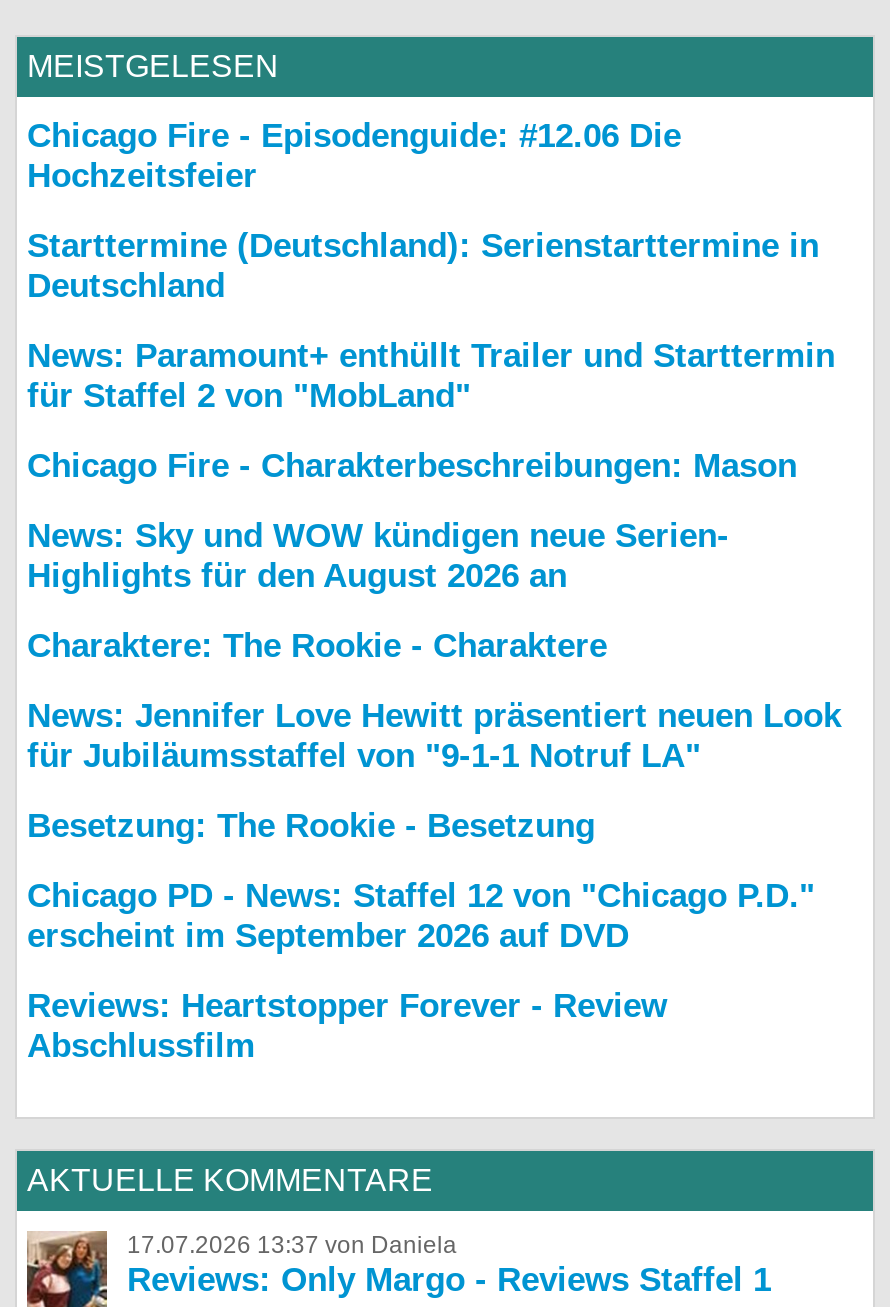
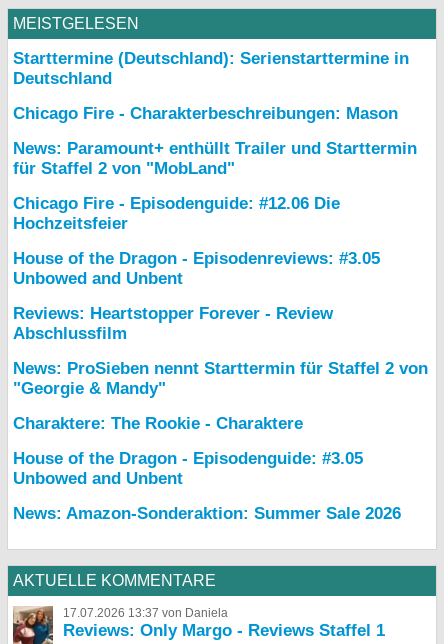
moved [27,117,681,195] -> [13,194,340,233]: Chicago Fire - Episodenguide: #12.06 Die | Hochzeitsfeier
moved [27,227,819,305] -> [13,49,409,88]: Starttermine (Deutschland): Serienstarttermine in | Deutschland
moved [27,337,835,415] -> [13,139,417,178]: News: Paramount+ enthüllt Trailer und Starttermin | für Staffel 2 von "MobLand"
moved [27,447,797,485] -> [13,104,398,123]: Chicago Fire - Charakterbeschreibungen: Mason
[27,517,841,955] News: Sky und WOW kündigen neue Serien- | Highlights für den August 2026 an | News: Jennifer Love Hewitt präsentiert neuen Look | für Jubiläumsstaffel von "9-1-1 Notruf LA" | Besetzung: The Rookie - Besetzung | Chicago PD - News: Staffel 12 von "Chicago P.D." | erscheint im September 2026 auf DVD -> [13,249,380,288] House of the Dragon - Episodenreviews: #3.05 | Unbowed and Unbent
moved [27,627,607,665] -> [13,414,303,433]: Charaktere: The Rookie - Charaktere
moved [27,987,667,1065] -> [13,304,333,343]: Reviews: Heartstopper Forever - Review | Abschlussfilm
none -> [13,359,428,523] News: ProSieben nennt Starttermin für Staffel 2 von | "Georgie & Mandy" | House of the Dragon - Episodenguide: #3.05 | Unbowed and Unbent | News: Amazon-Sonderaktion: Summer Sale 2026

